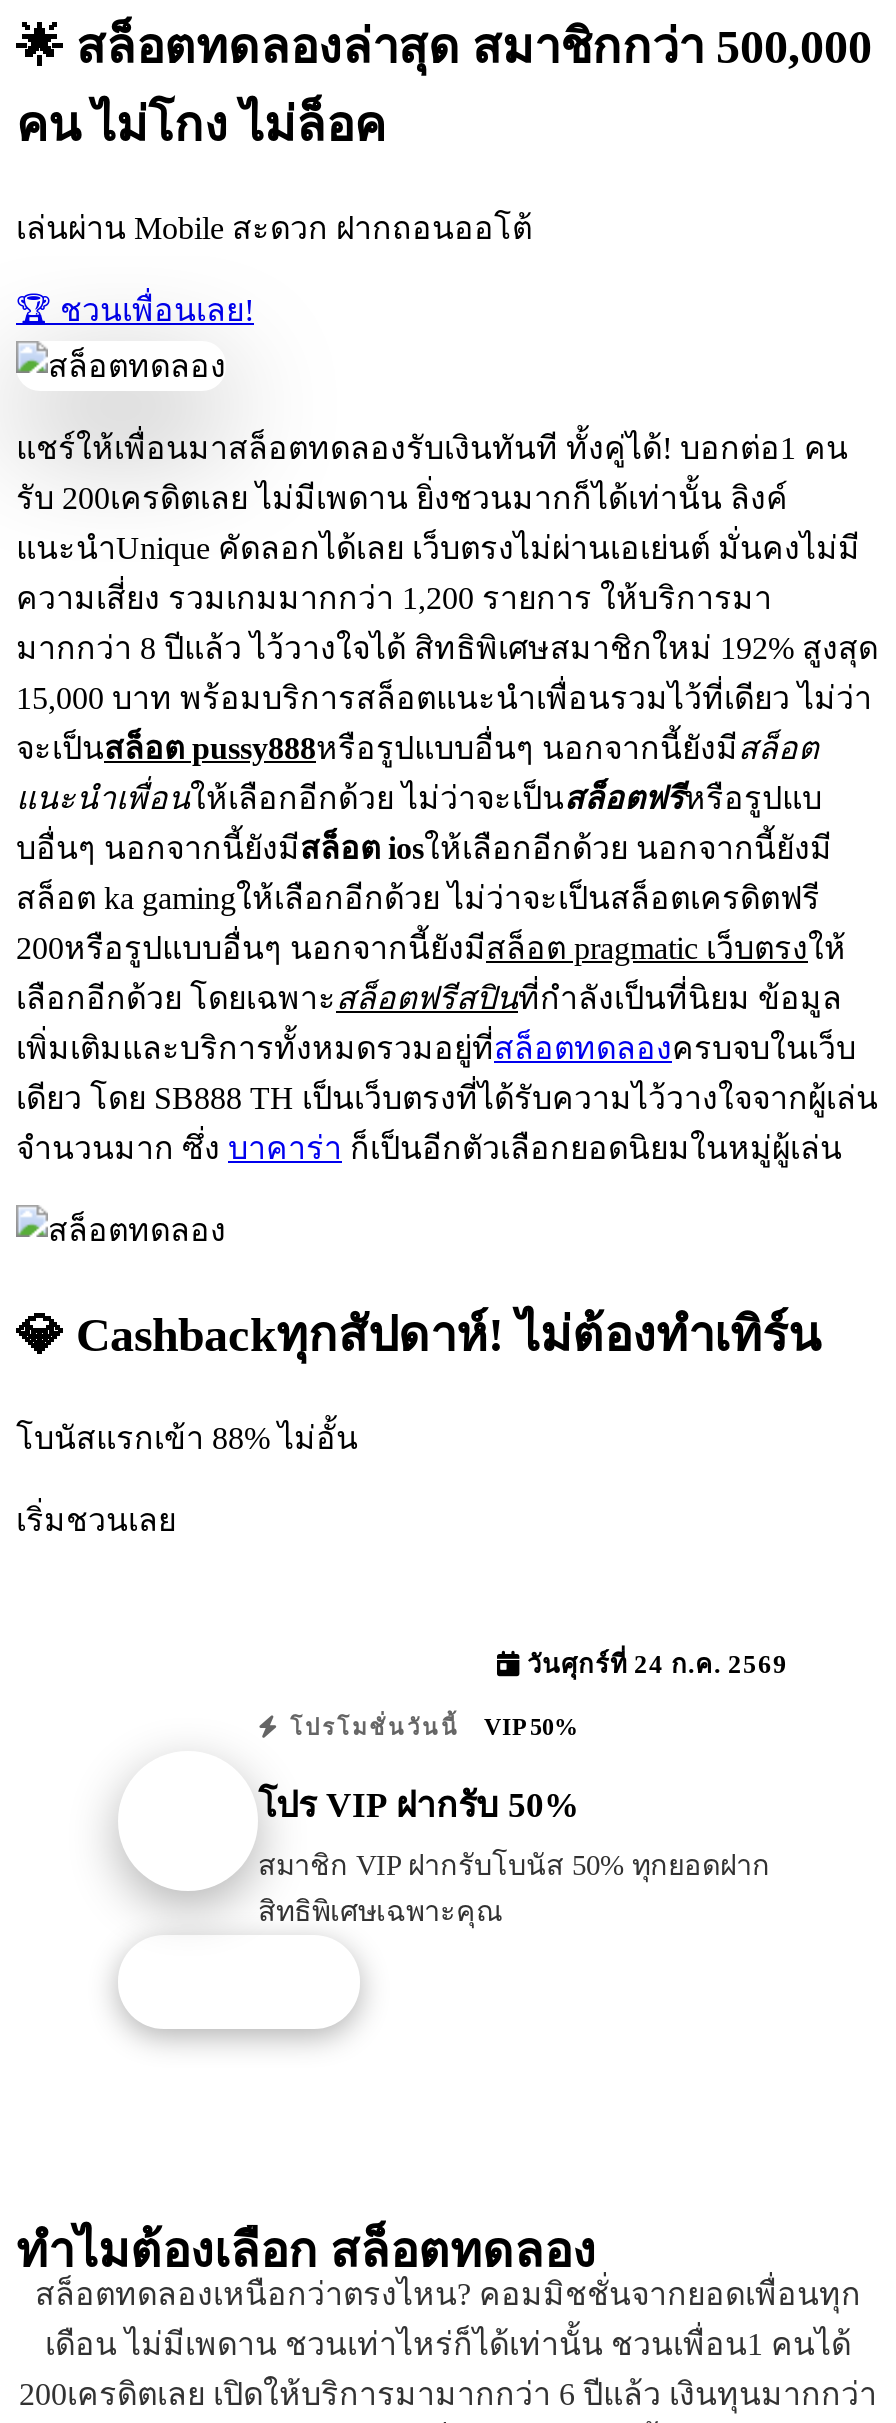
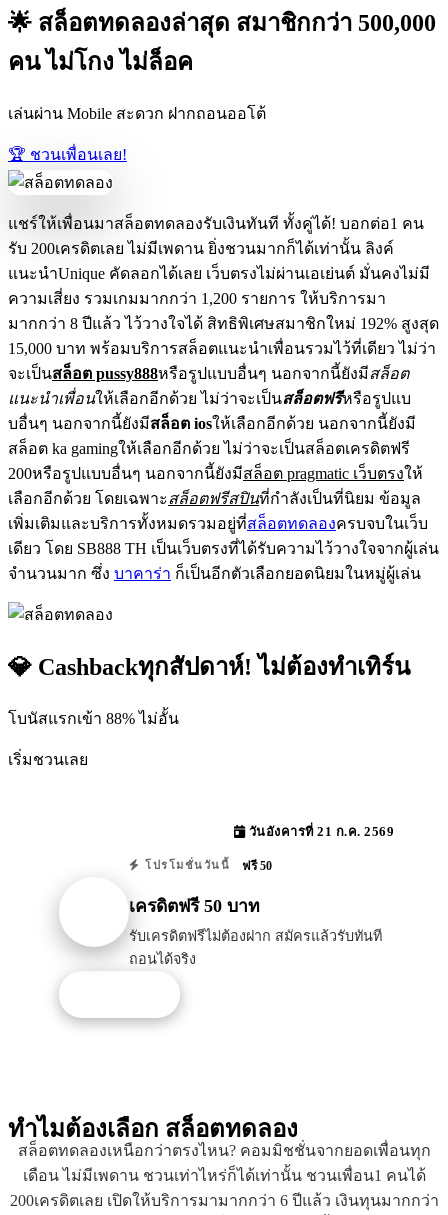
[520,1650,788,1678] วันศุกร์ที่ 24 ก.ค. 2569 -> [245,825,394,839] วันอังคารที่ 21 ก.ค. 2569
[281,1712,578,1740] โปรโมชั่นวันนี้ VIP 50% -> [140,859,272,873] โปรโมชั่นวันนี้ ฟรี 50
[258,1785,580,1825] โปร VIP ฝากรับ 50% -> [129,896,260,916] เครดิตฟรี 50 บาท
[258,1849,770,1927] สมาชิก VIP ฝากรับโบนัส 50% ทุกยอดฝาก | สิทธิพิเศษเฉพาะคุณ -> [129,928,382,967] รับเครดิตฟรีไม่ต้องฝาก สมัครแล้วรับทันที | ถอนได้จริง

